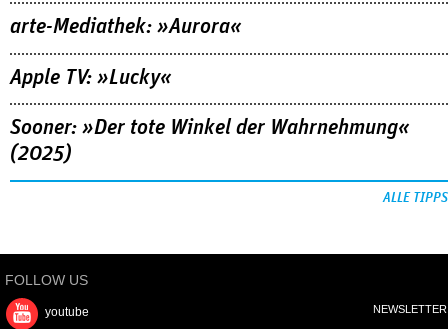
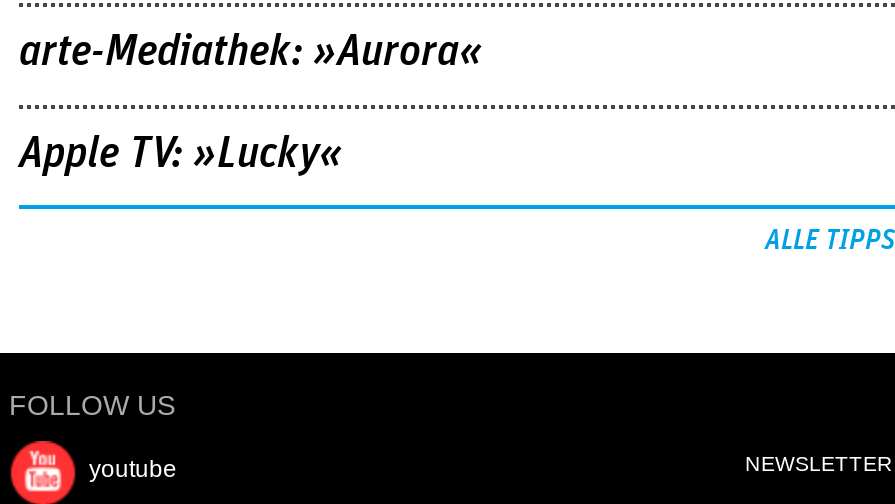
[10,117,410,165] Sooner: »Der tote Winkel der Wahrnehmung« | (2025) -> none

